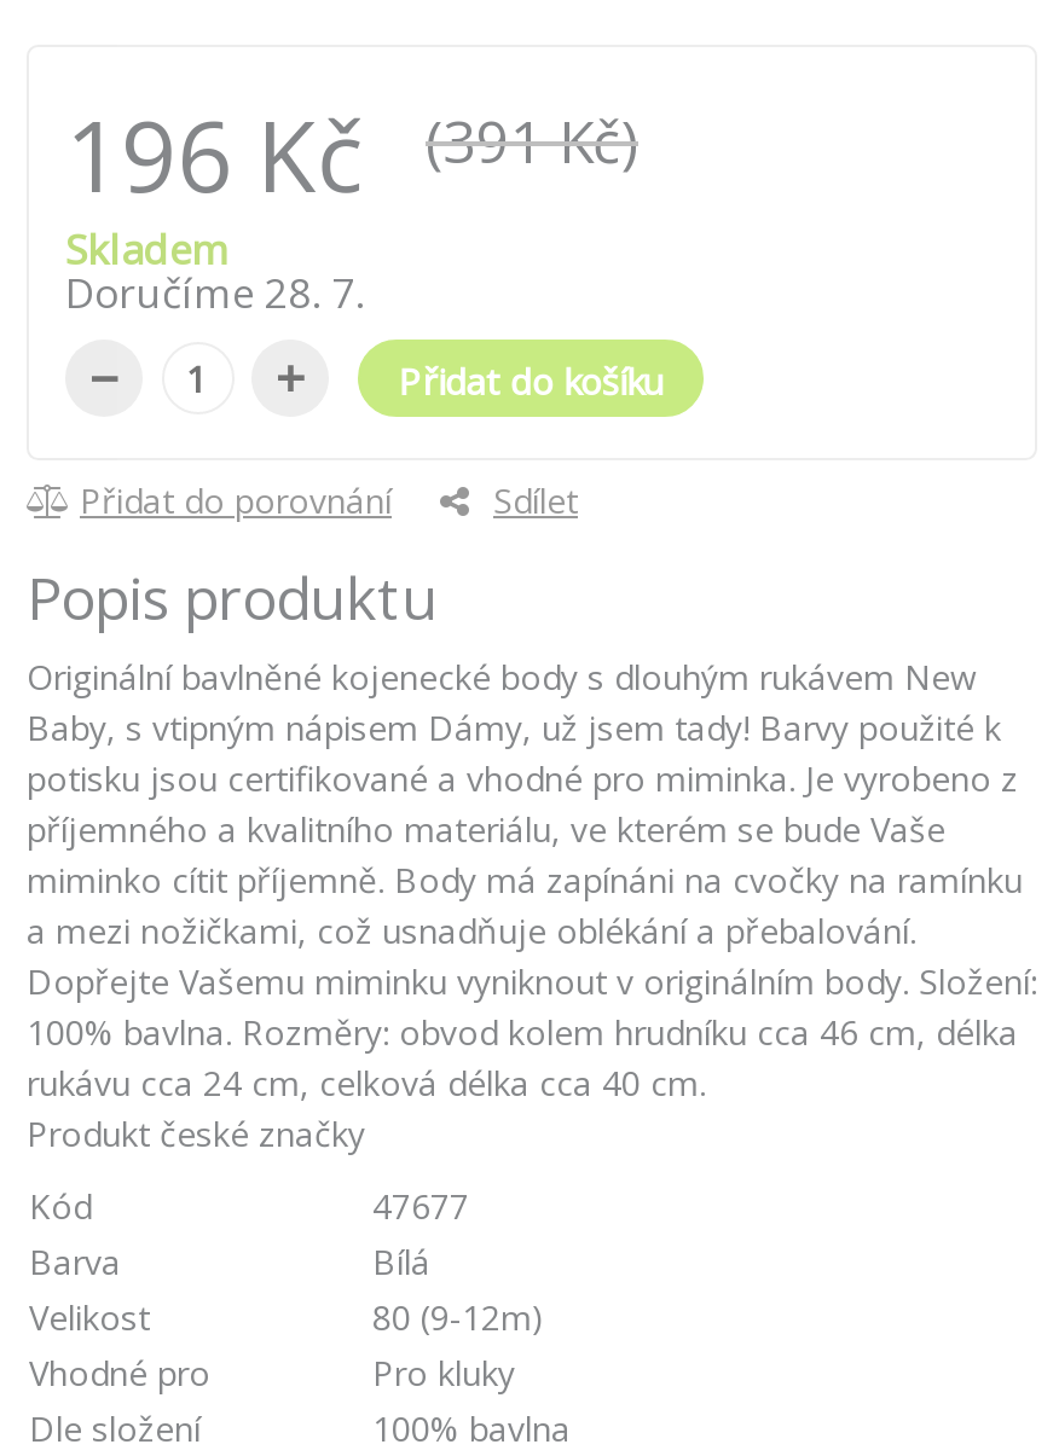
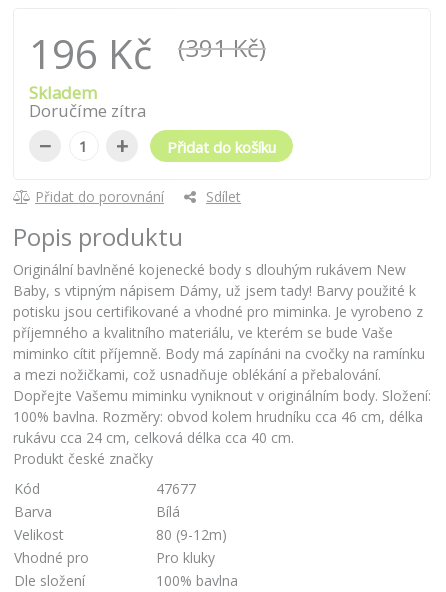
[65,263,365,319] Doručíme 28. 7. -> [29,98,146,121] Doručíme zítra

